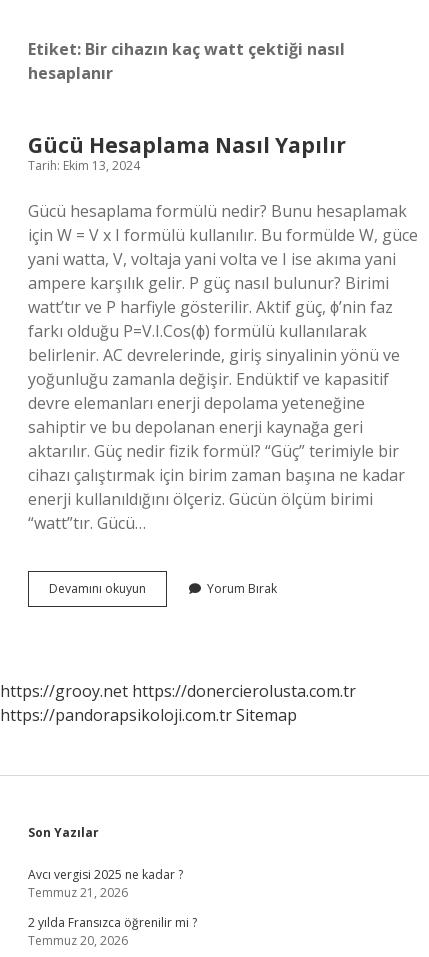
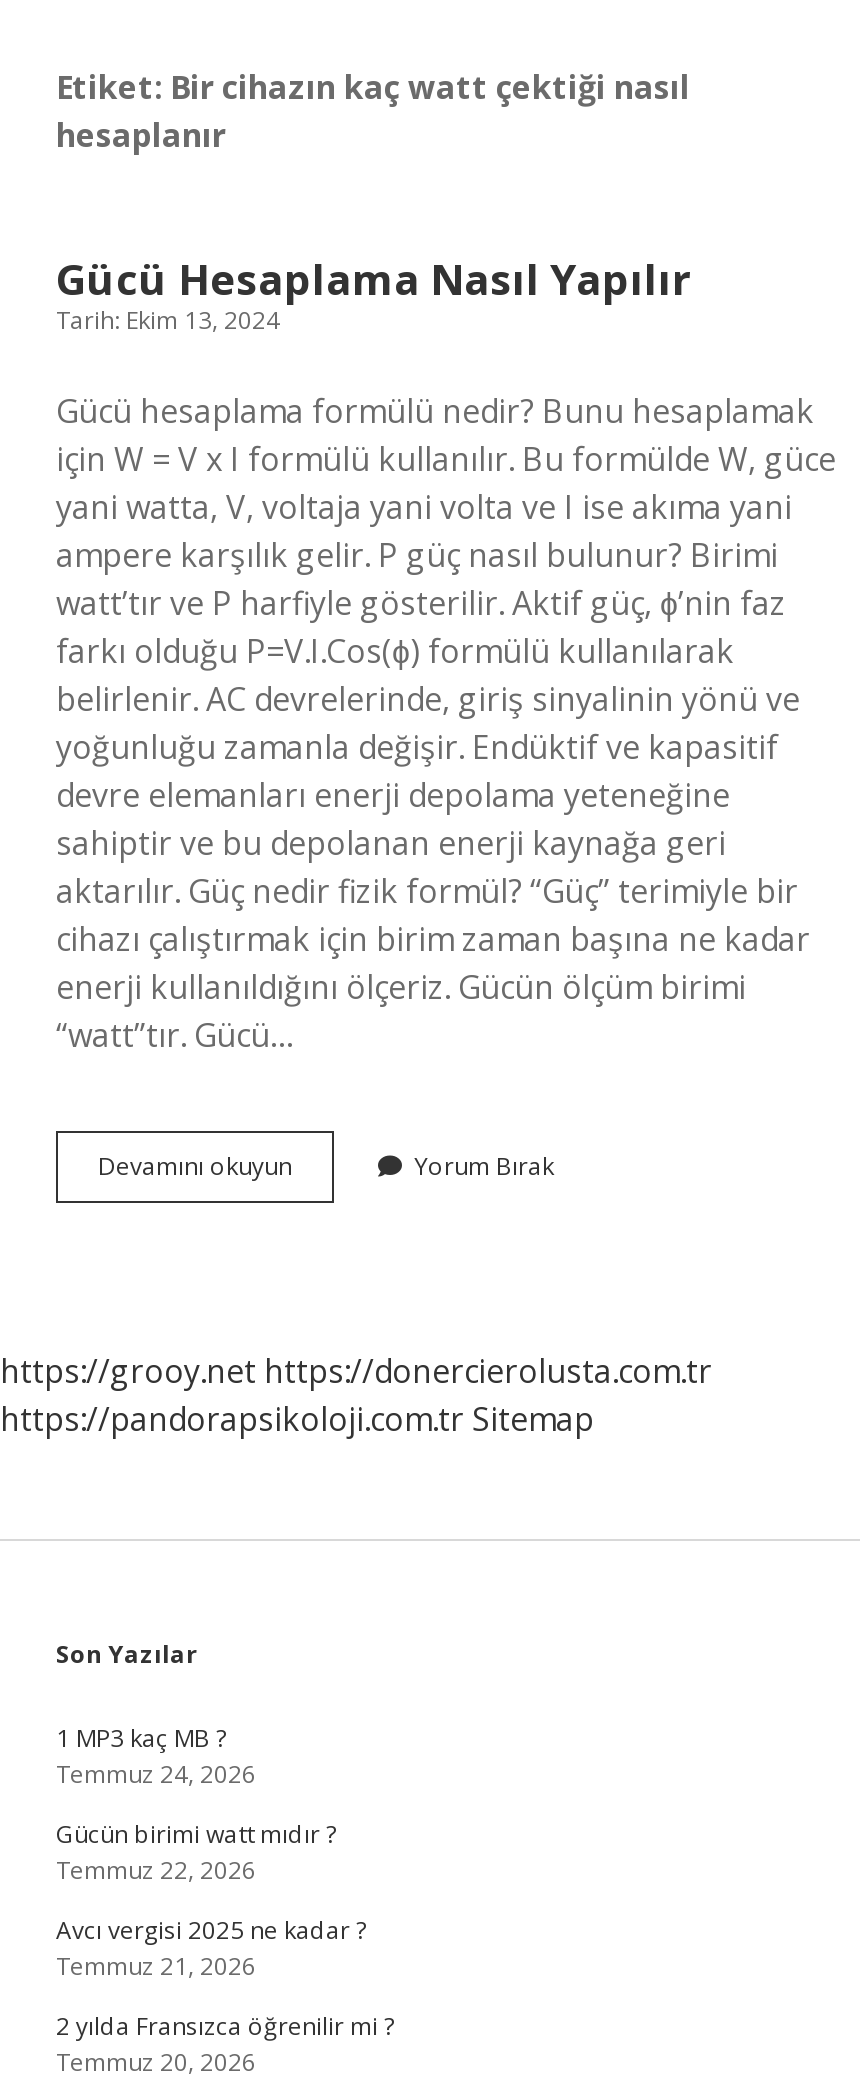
none -> [56,1721,336,1887] 1 MP3 kaç MB ? | Temmuz 24, 2026 | Gücün birimi watt mıdır ? | Temmuz 22, 2026

